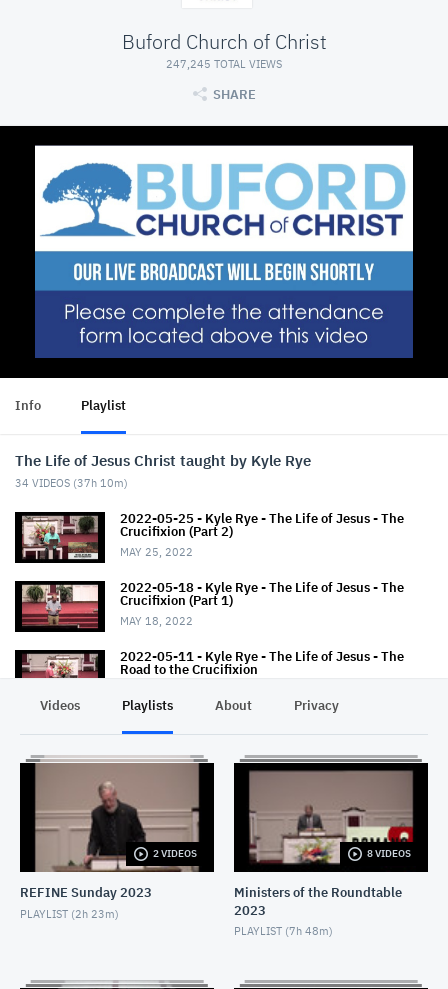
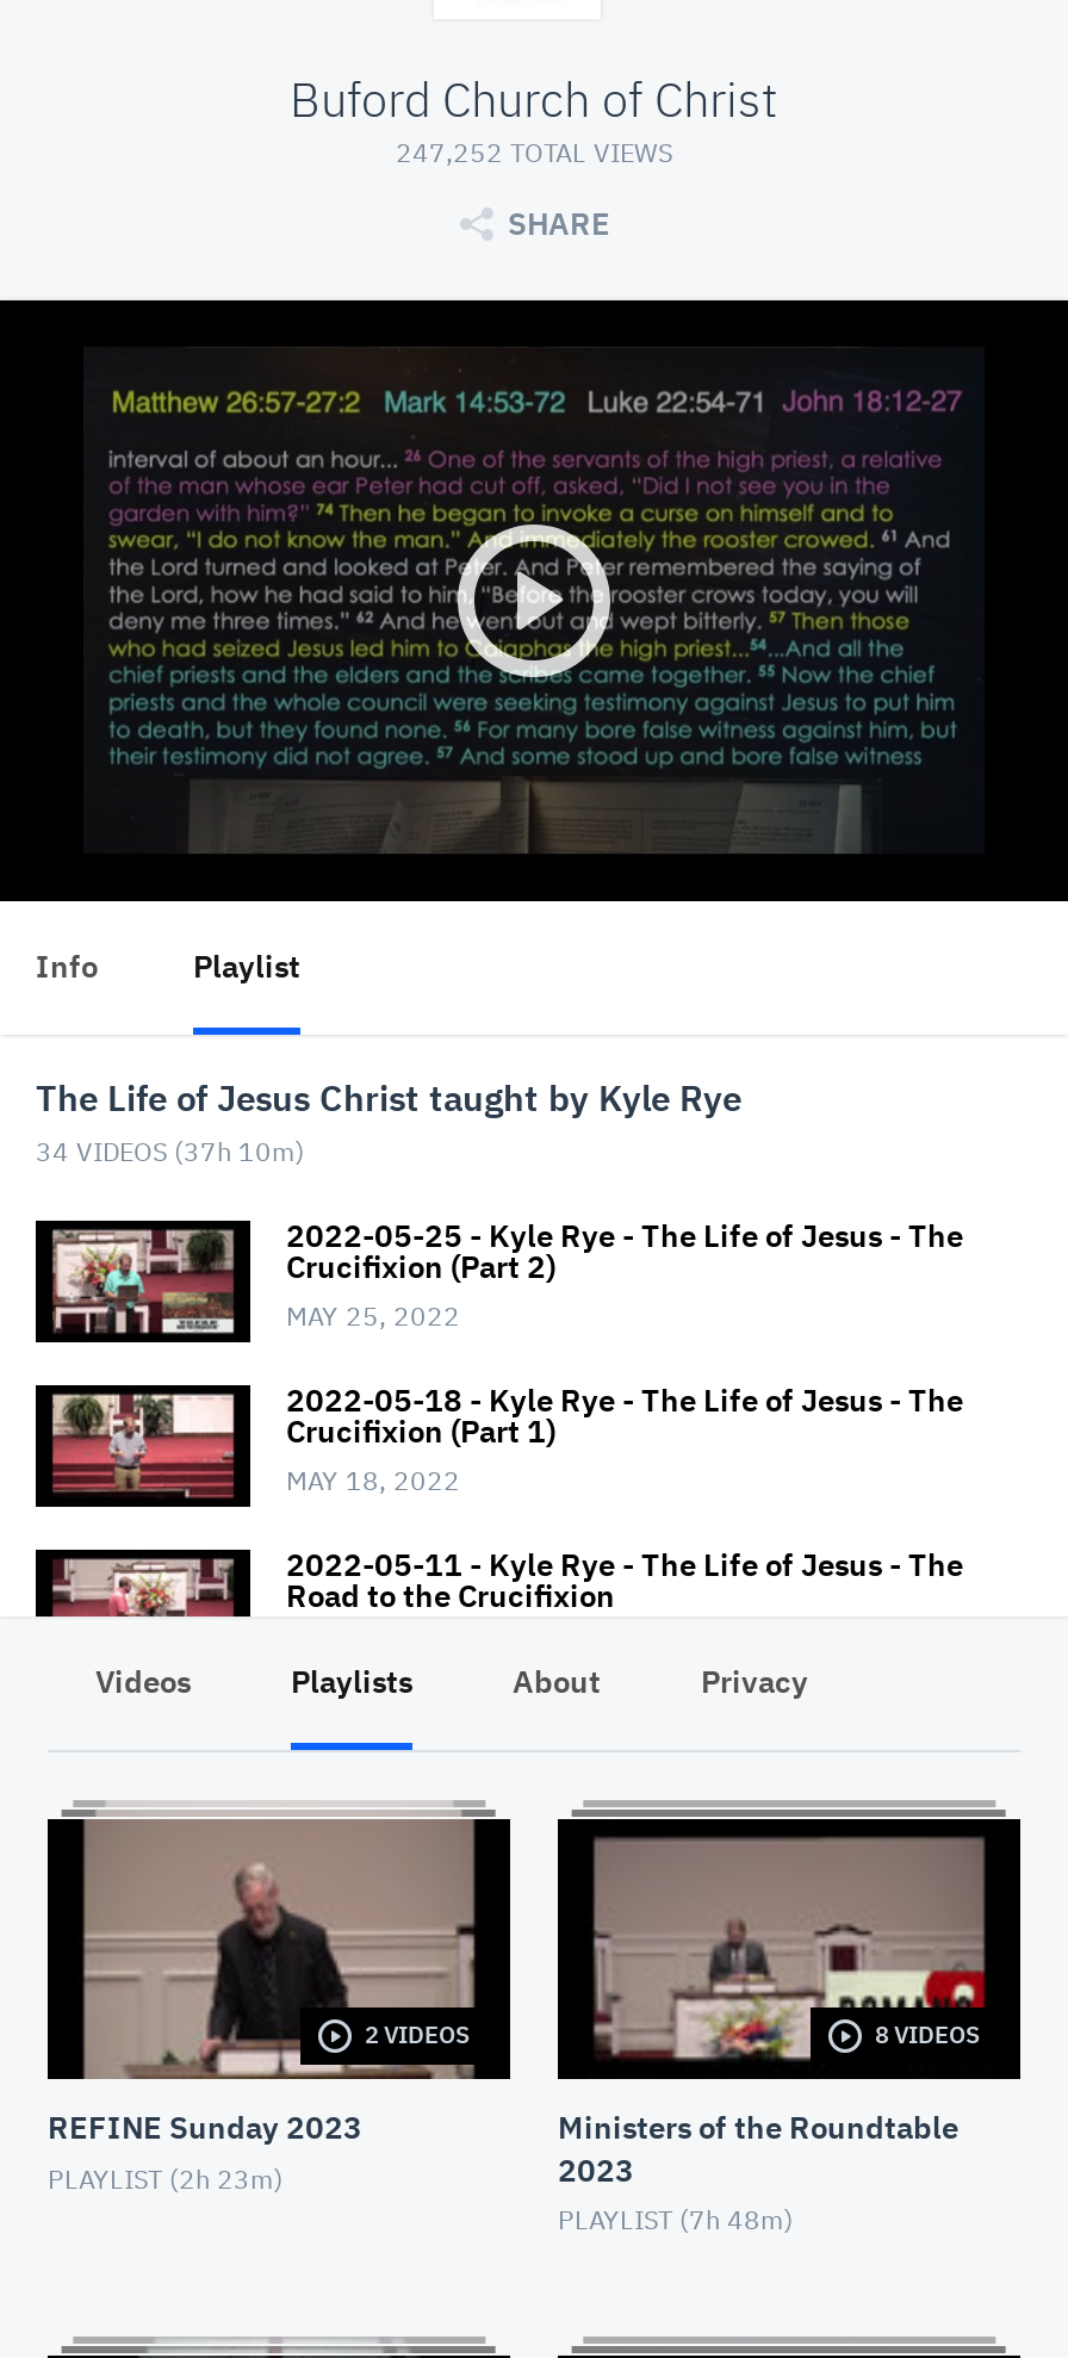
[166,57,282,71] 247,245 TOTAL VIEWS -> [396,136,672,169] 247,252 TOTAL VIEWS
[34,144,414,358] [image] -> [83,346,985,854] [image]

